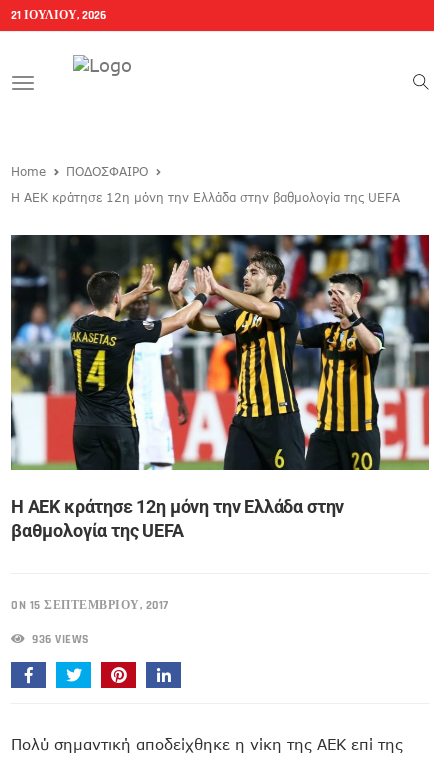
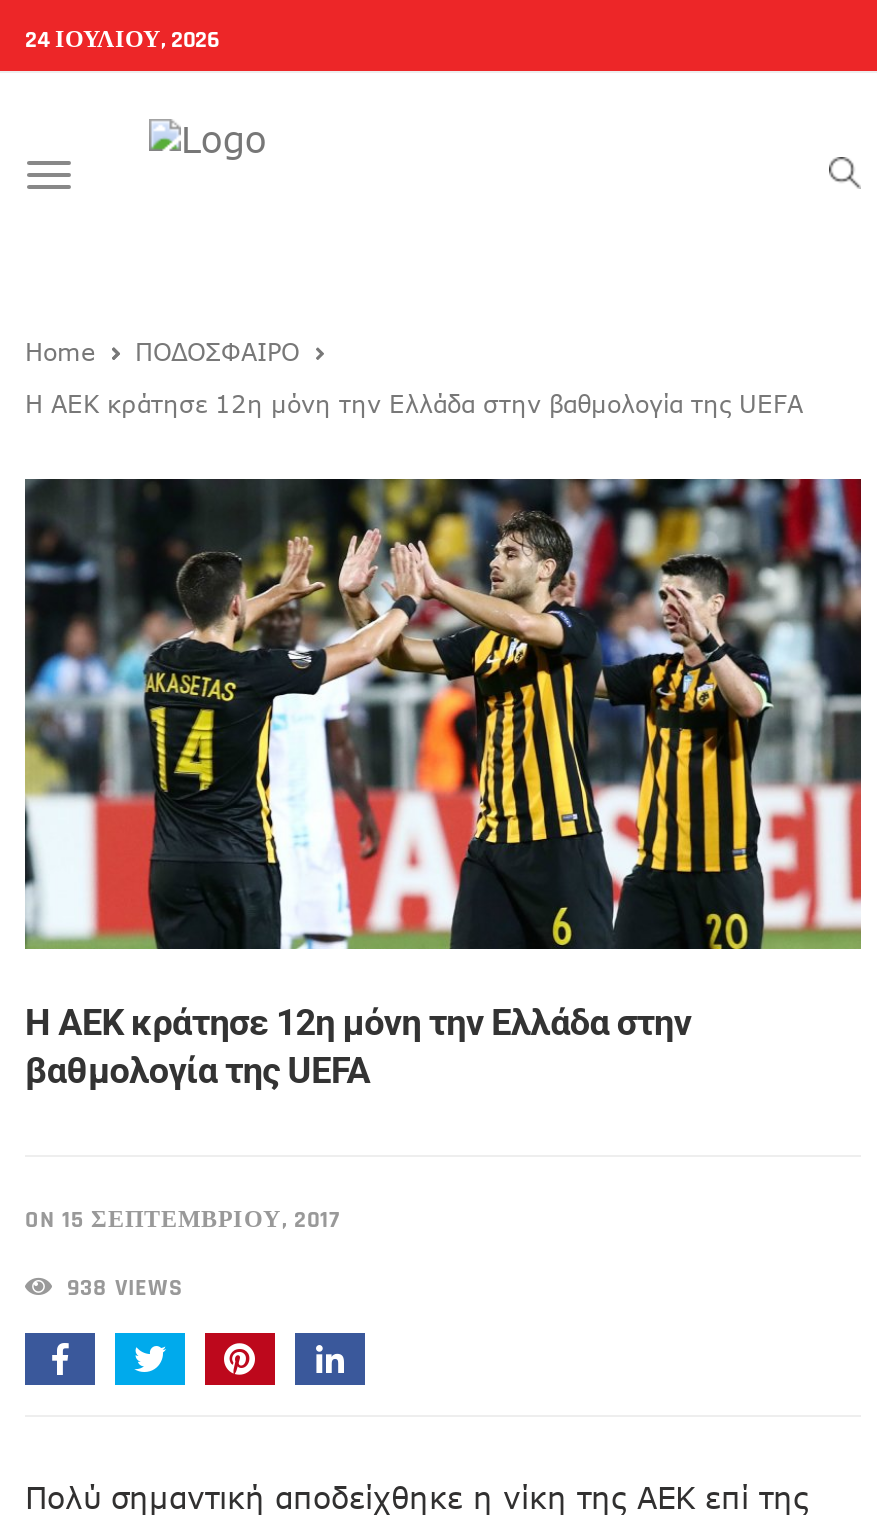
[11,8,106,23] 21 ΙΟΥΛΊΟΥ, 2026 -> [25,25,219,55] 24 ΙΟΥΛΊΟΥ, 2026
[28,632,88,647] 936 VIEWS -> [60,1273,182,1303] 938 VIEWS

